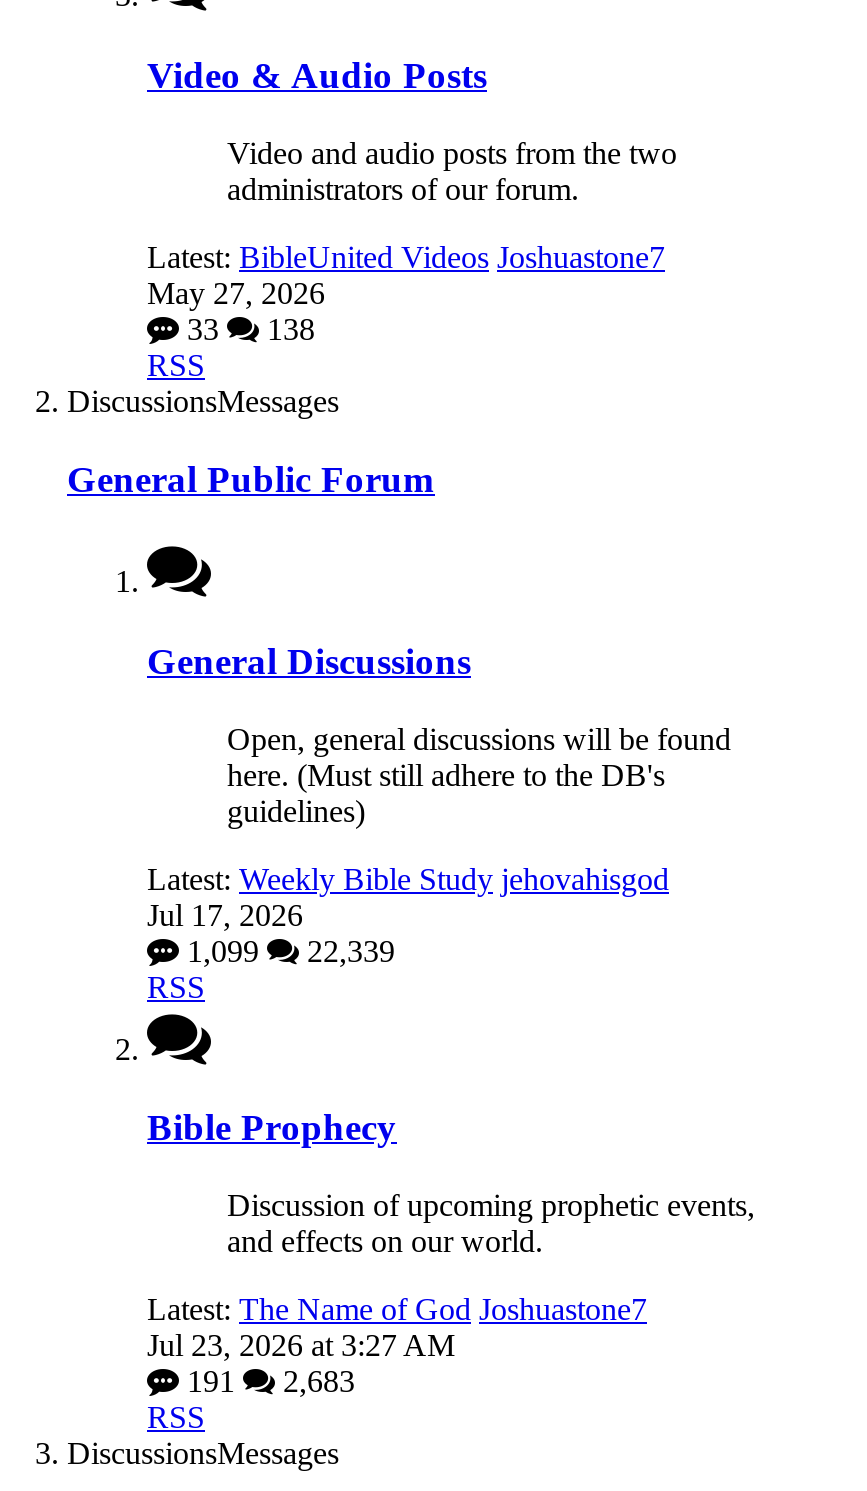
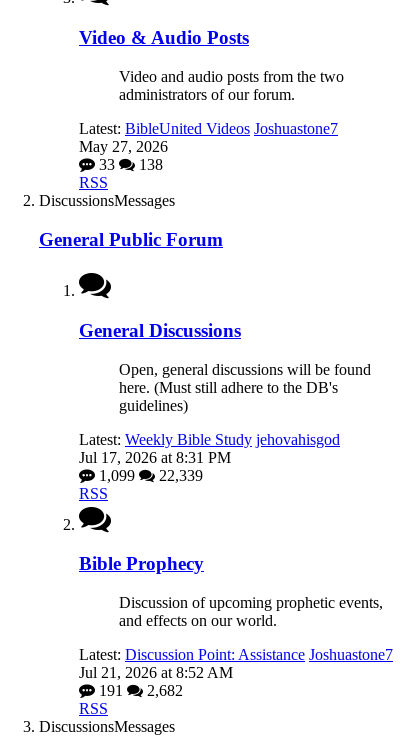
[147,897,303,931] Jul 17, 2026 -> [79,449,231,466] Jul 17, 2026 at 8:31 PM
[147,1292,647,1362] Latest: The Name of God Joshuastone7 | Jul 23, 2026 at 3:27 AM -> [79,646,393,681] Latest: Discussion Point: Assistance Joshuastone7 | Jul 21, 2026 at 8:52 AM
[275,1364,355,1398] 2,683 -> [143,682,183,699] 2,682

